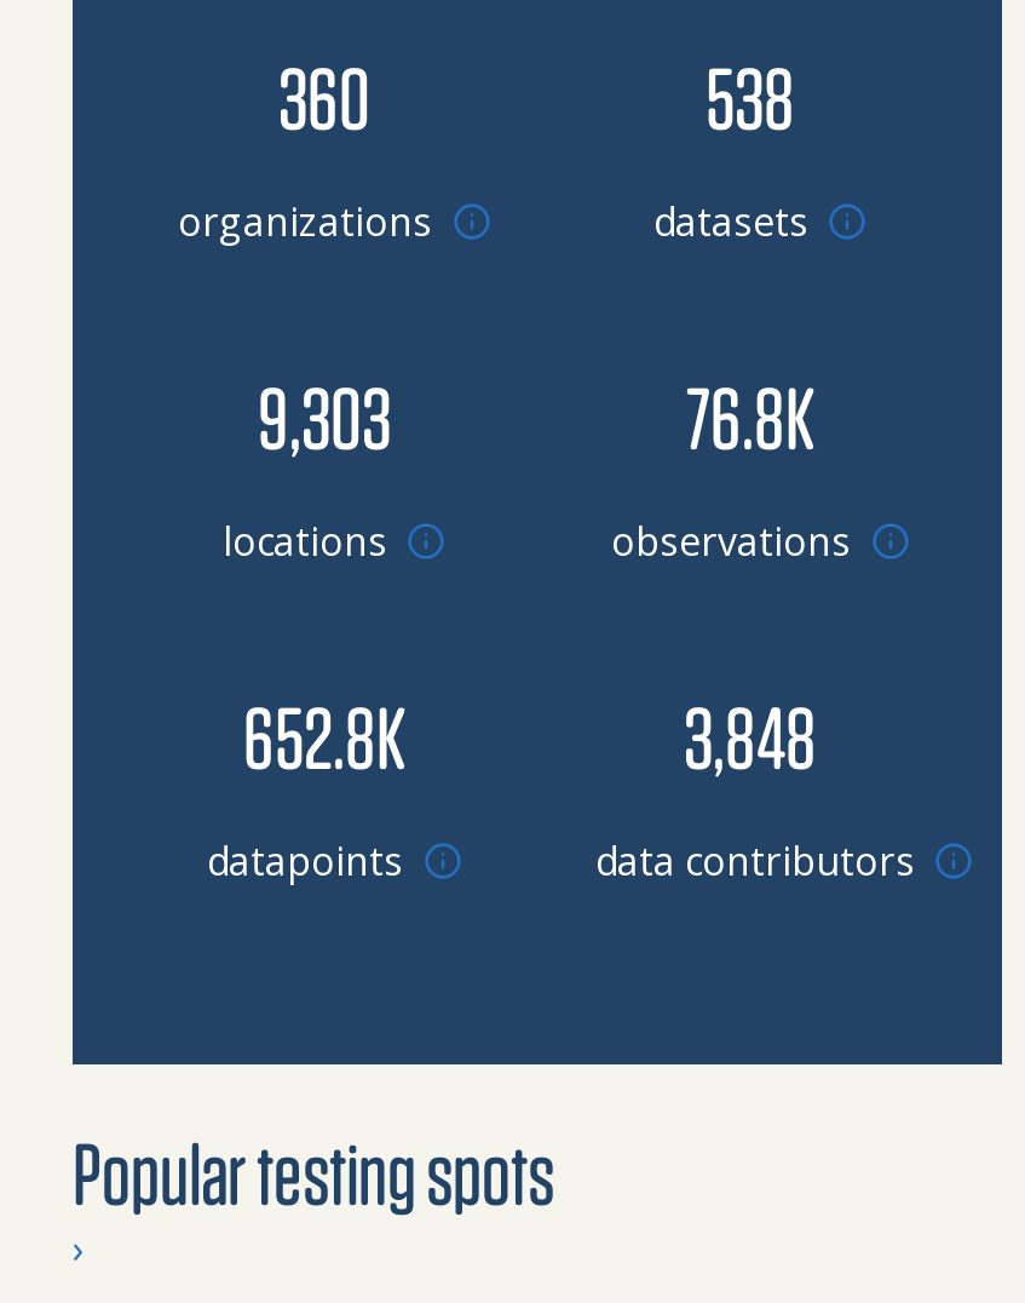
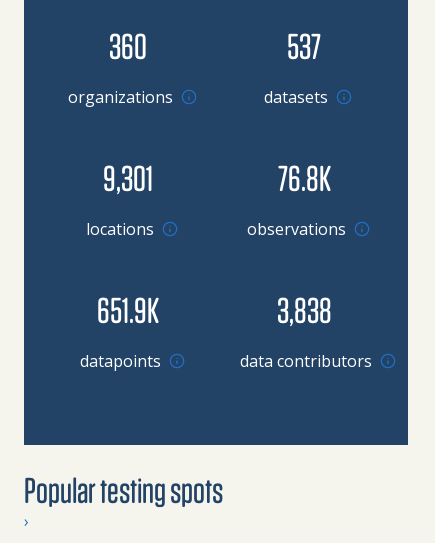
[706,44,795,146] 538 -> [287,24,321,66] 537
[258,364,391,465] 9,303 -> [103,156,153,198] 9,301
[243,683,405,785] 652.8K -> [97,288,159,330] 651.9K
[684,683,817,785] 3,848 -> [276,288,331,330] 3,838

